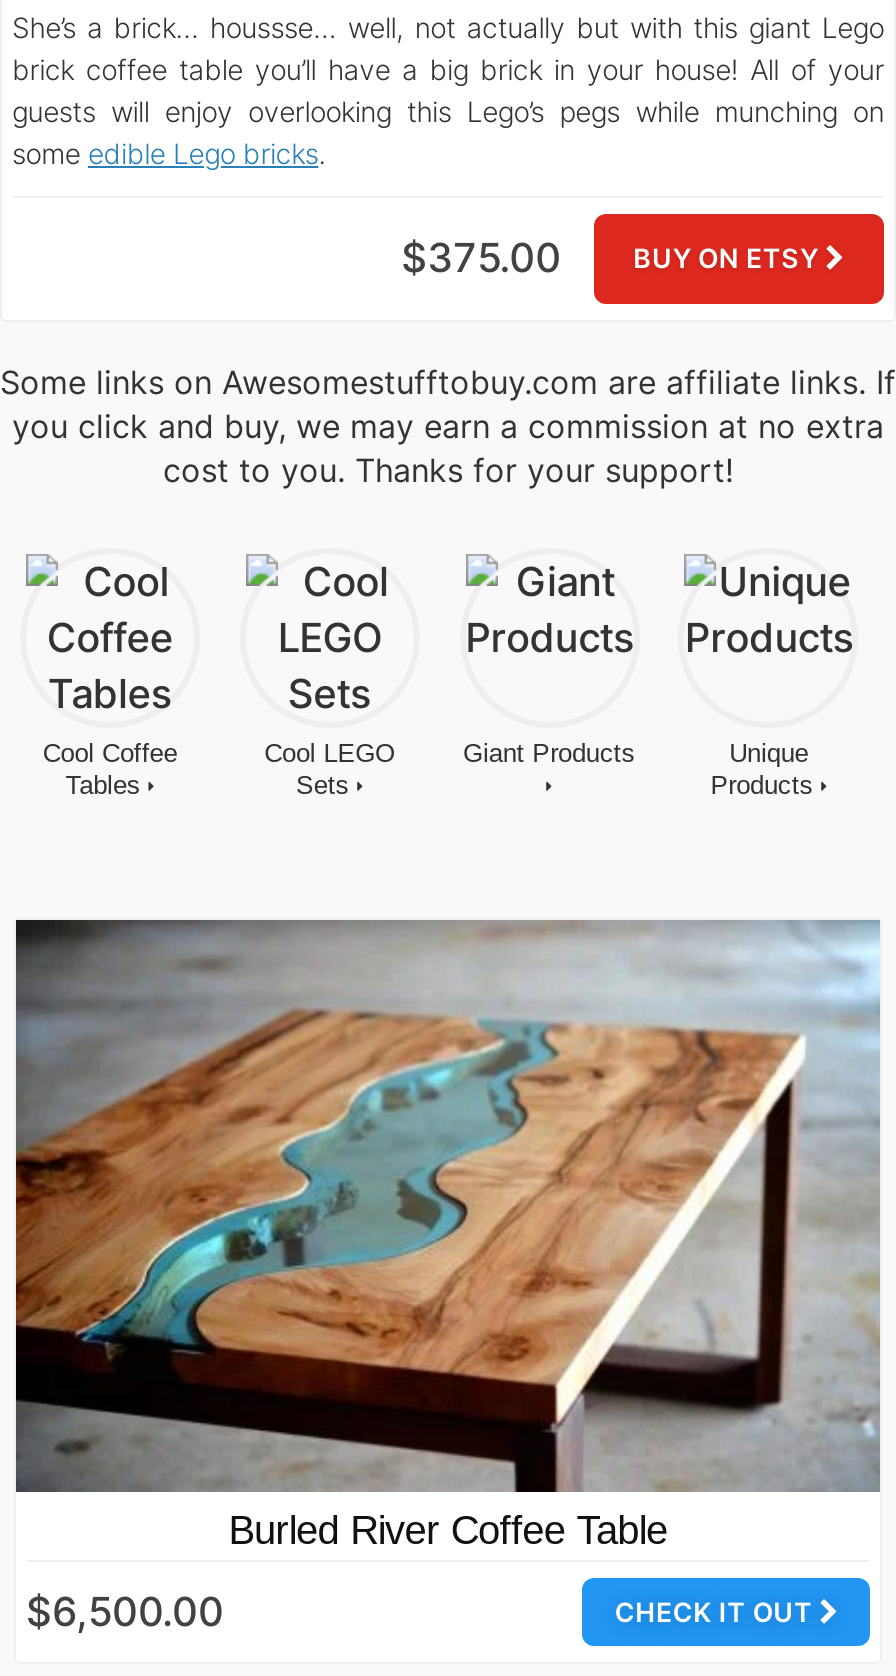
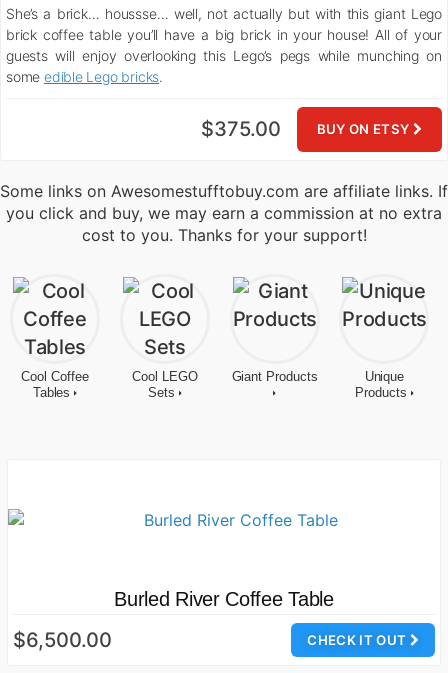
[14,918,882,1494] [image] -> none

